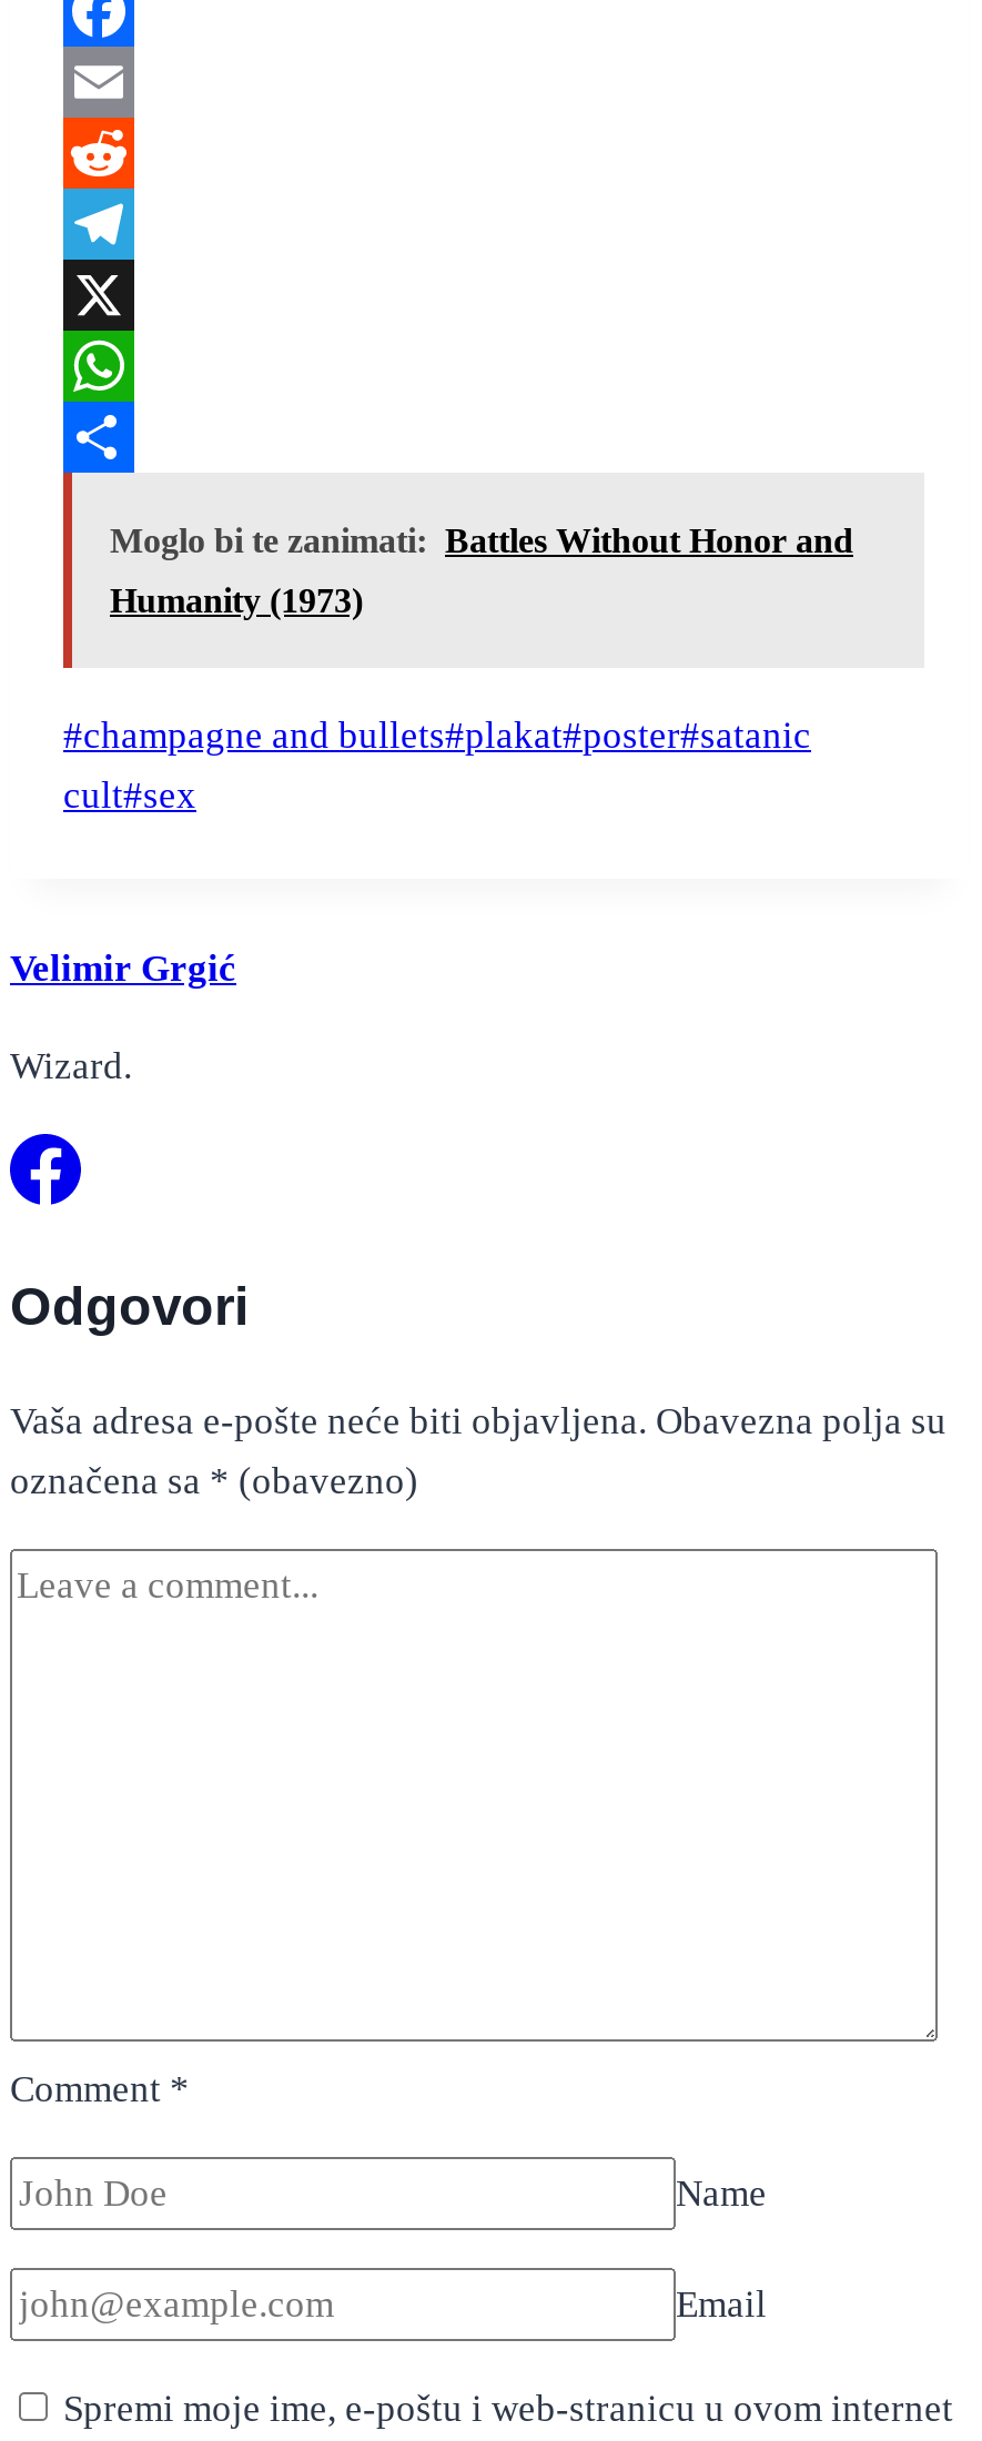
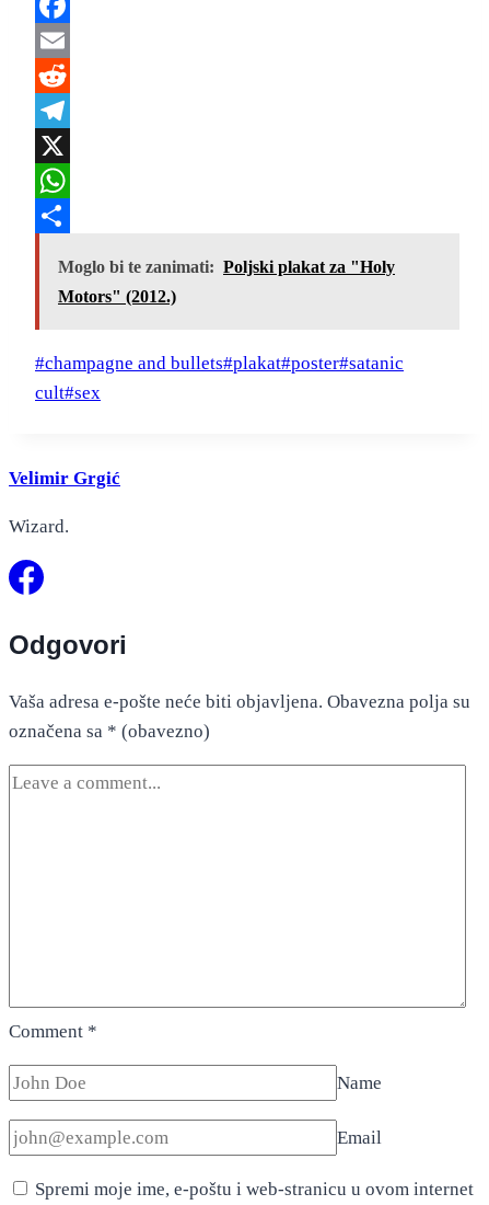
[110,521,853,558] Moglo bi te zanimati: Battles Without Honor and -> [58,257,395,276] Moglo bi te zanimati: Poljski plakat za "Holy
[110,581,363,618] Humanity (1973) -> [58,287,176,305] Motors" (2012.)

